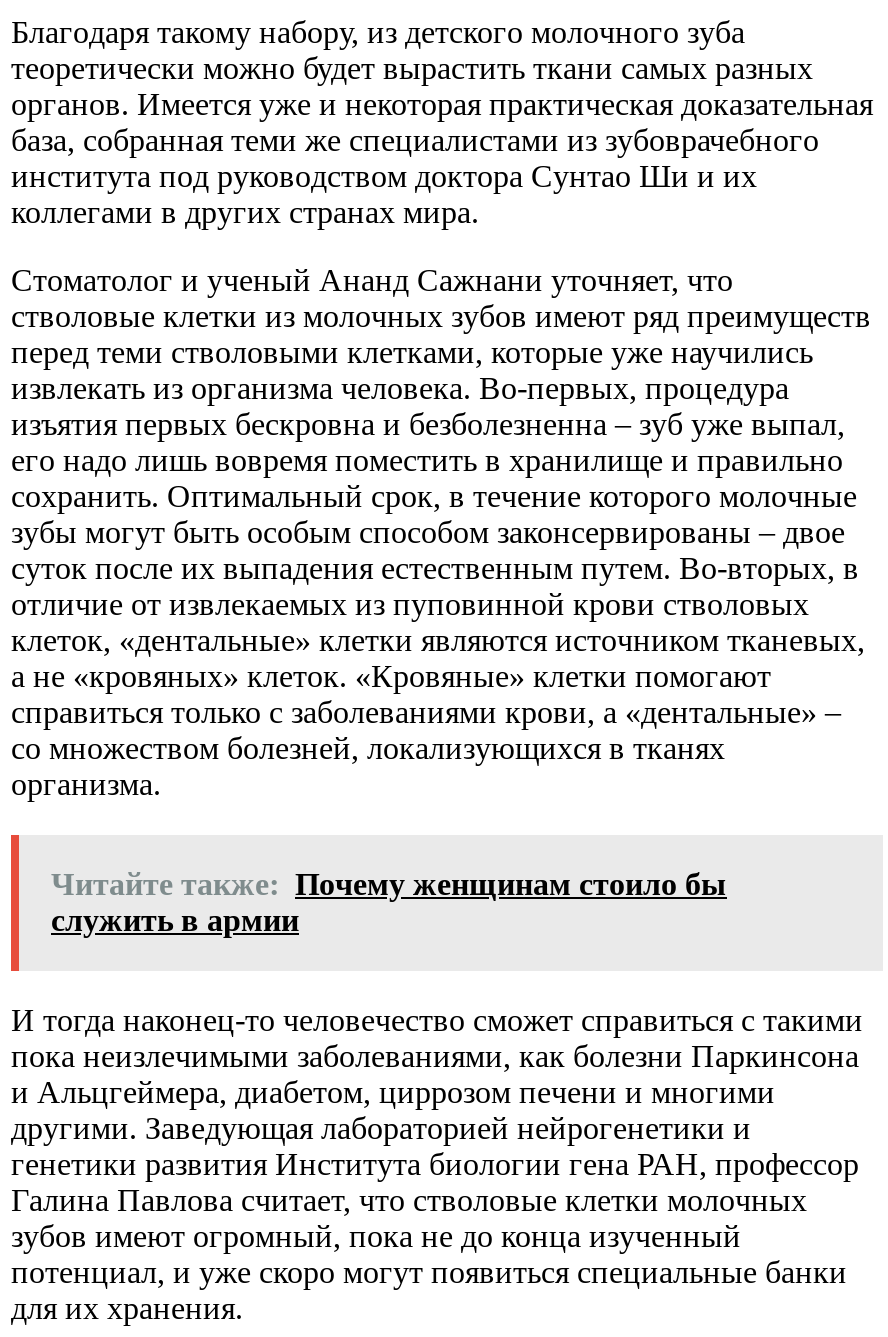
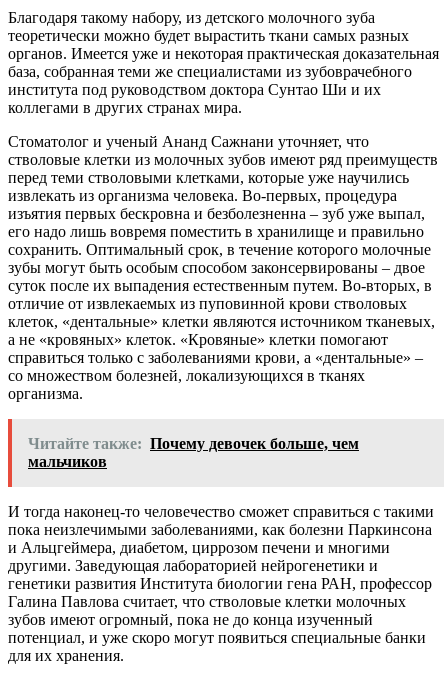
[51,867,727,937] Читайте также: Почему женщинам стоило бы | служить в армии -> [28,435,359,470] Читайте также: Почему девочек больше, чем | мальчиков

